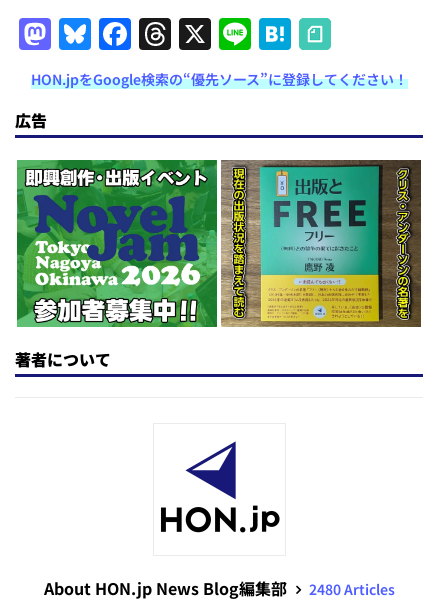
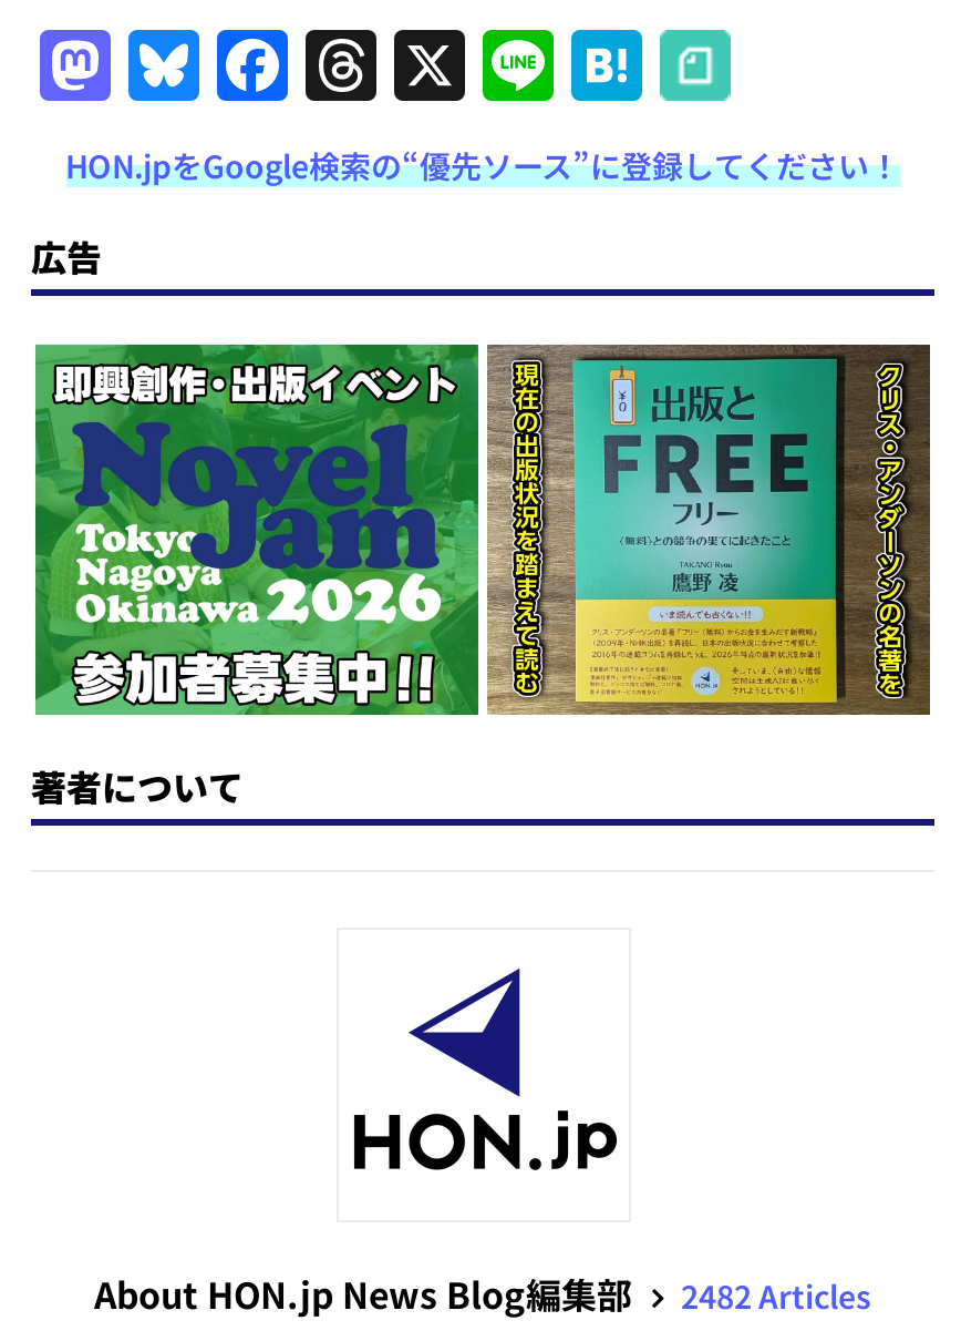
[43,576,394,600] About HON.jp News Blog編集部 2480 Articles -> [94,1266,871,1319] About HON.jp News Blog編集部 2482 Articles

